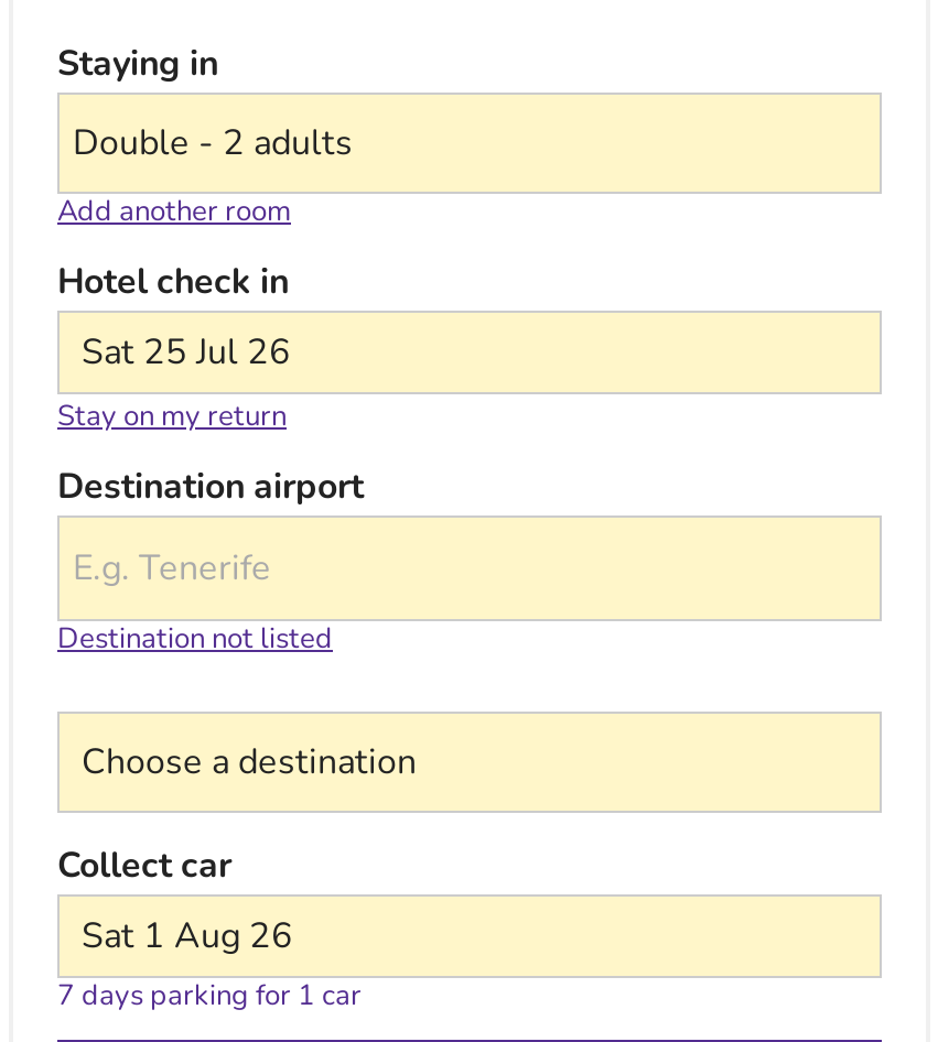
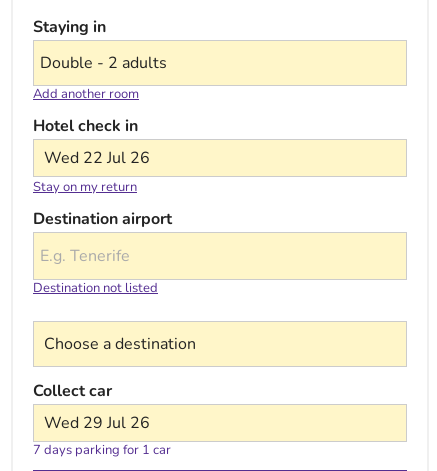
[82,328,291,377] Sat 25 Jul 26 -> [44,147,150,169] Wed 22 Jul 26
[82,912,293,960] Sat 1 Aug 26 -> [44,412,150,434] Wed 29 Jul 26

